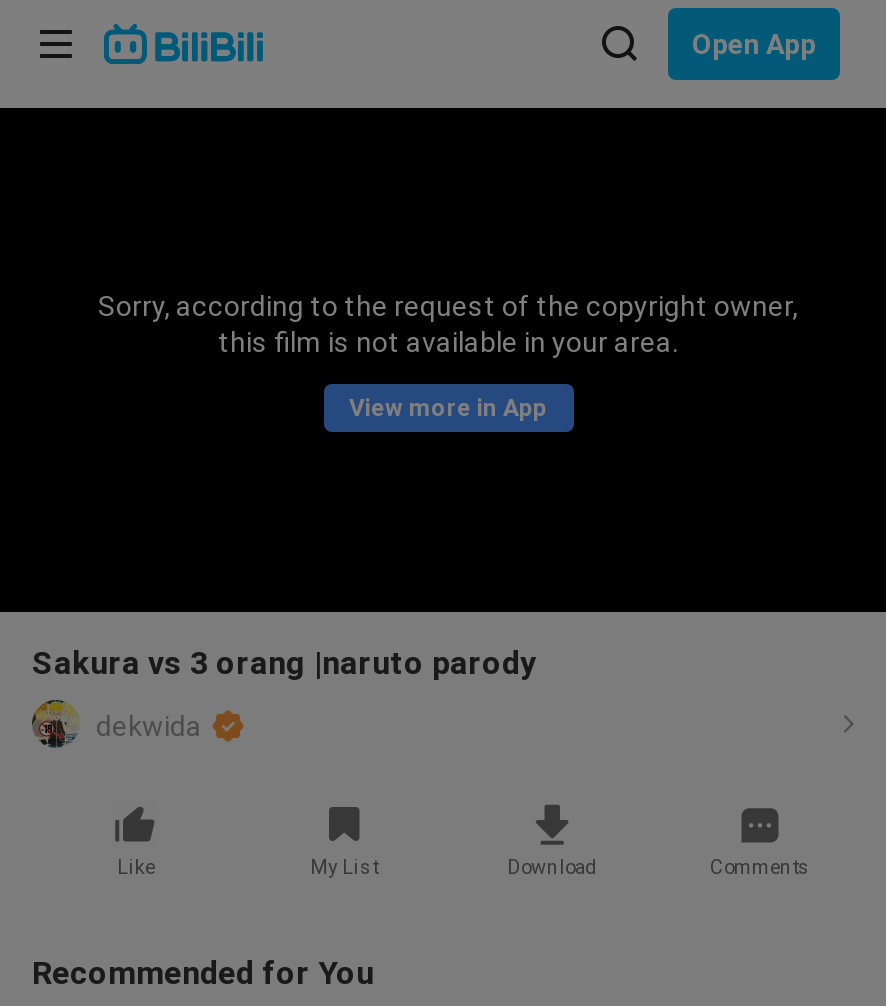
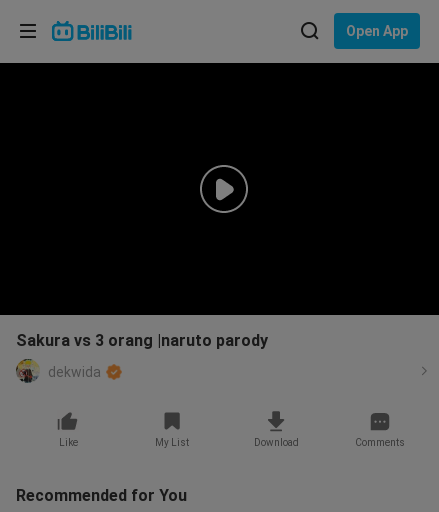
[98,290,798,422] Sorry, according to the request of the copyright owner, | this film is not available in your area. | View more in App -> none

